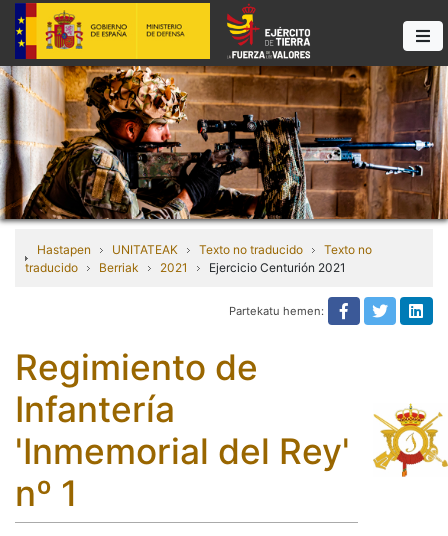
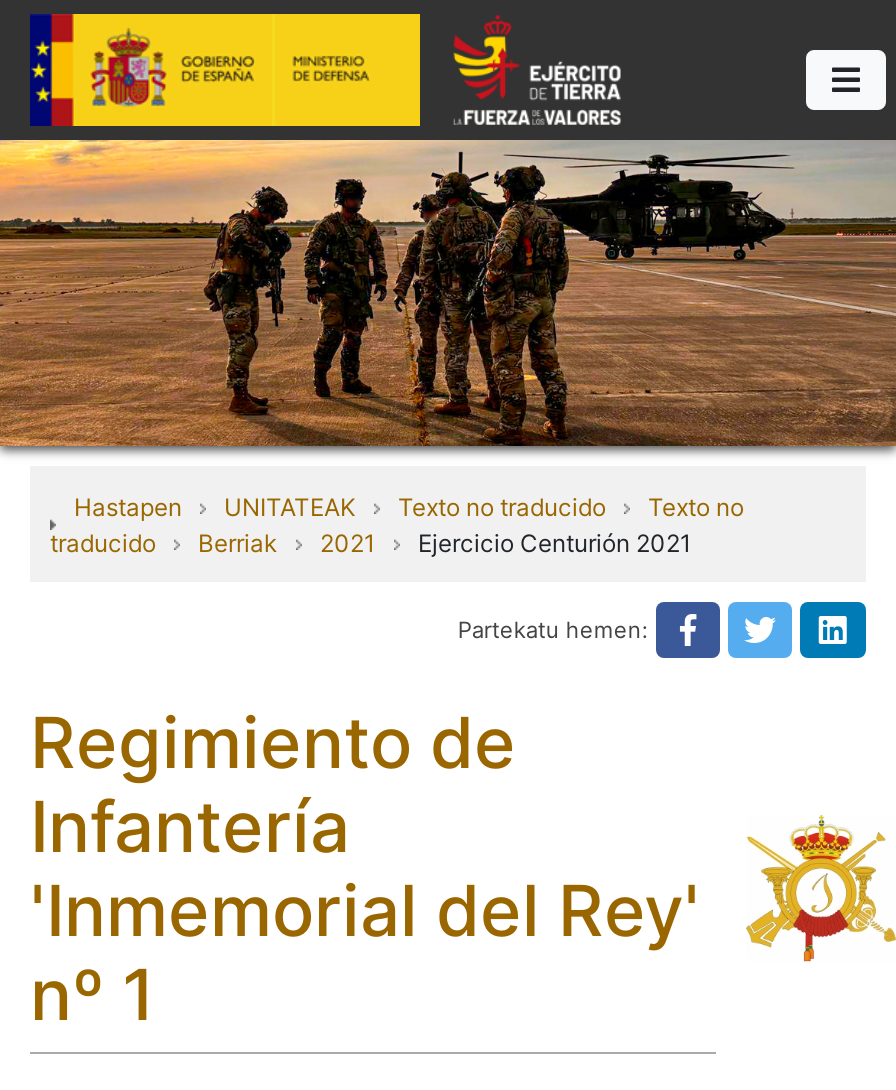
[3,66,445,220] [image] -> [6,138,890,448] [image]

